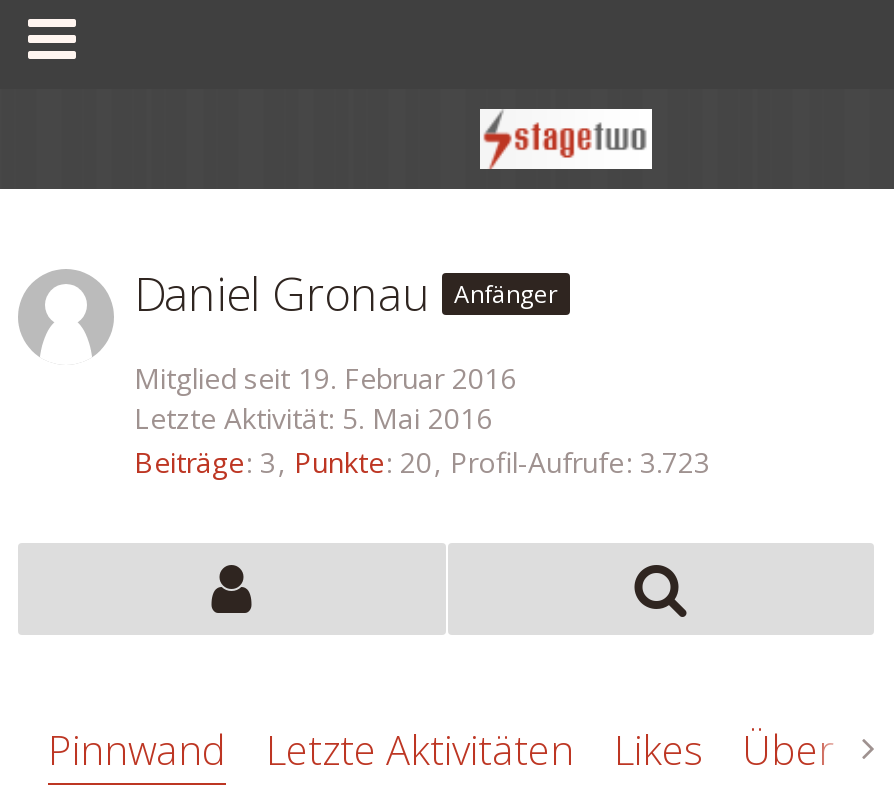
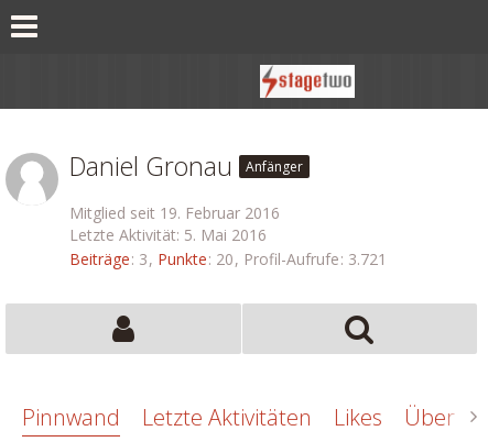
[134,442,710,480] Beiträge 3 Punkte 20 Profil-Aufrufe 3.723 -> [69,248,387,269] Beiträge 3 Punkte 20 Profil-Aufrufe 3.721

